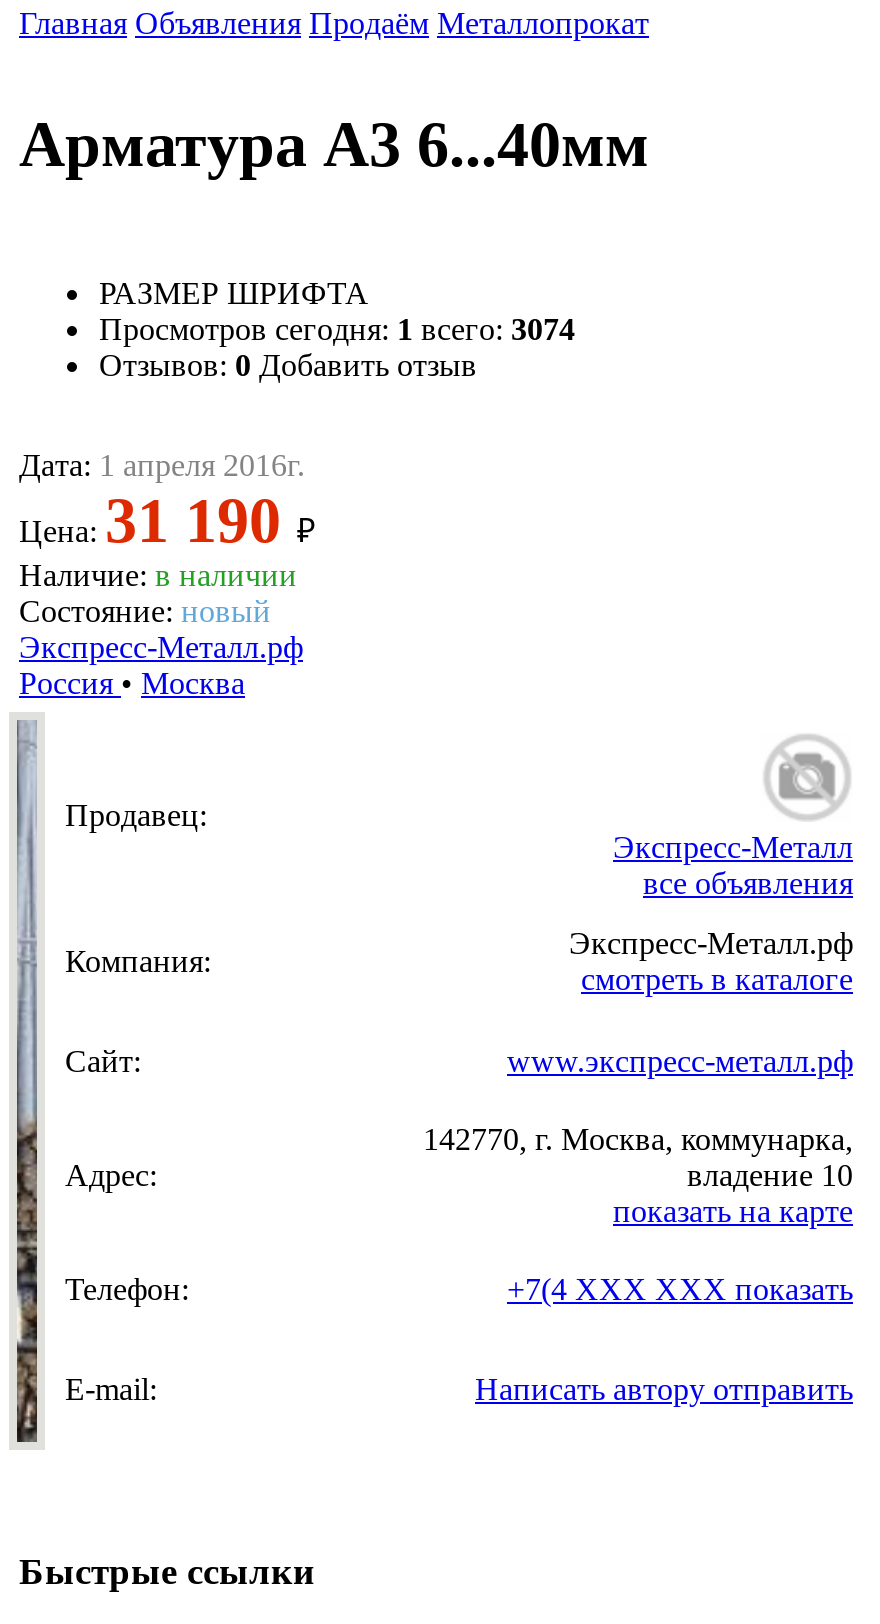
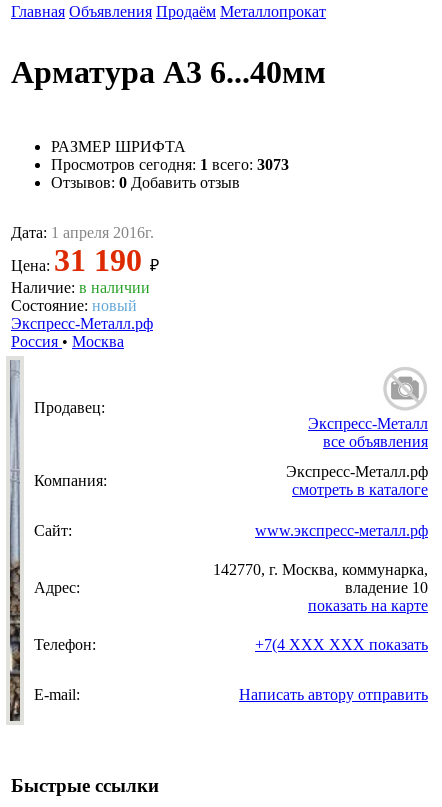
[99,313,575,347] Просмотров сегодня: 1 всего: 3074 -> [51,156,289,173] Просмотров сегодня: 1 всего: 3073

